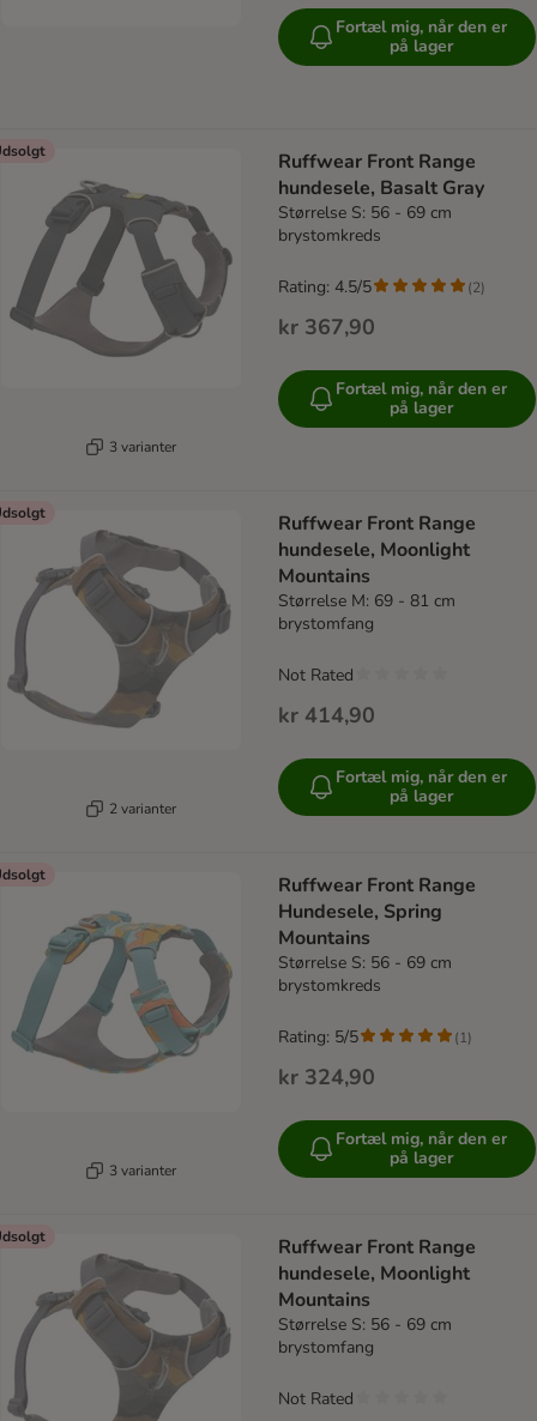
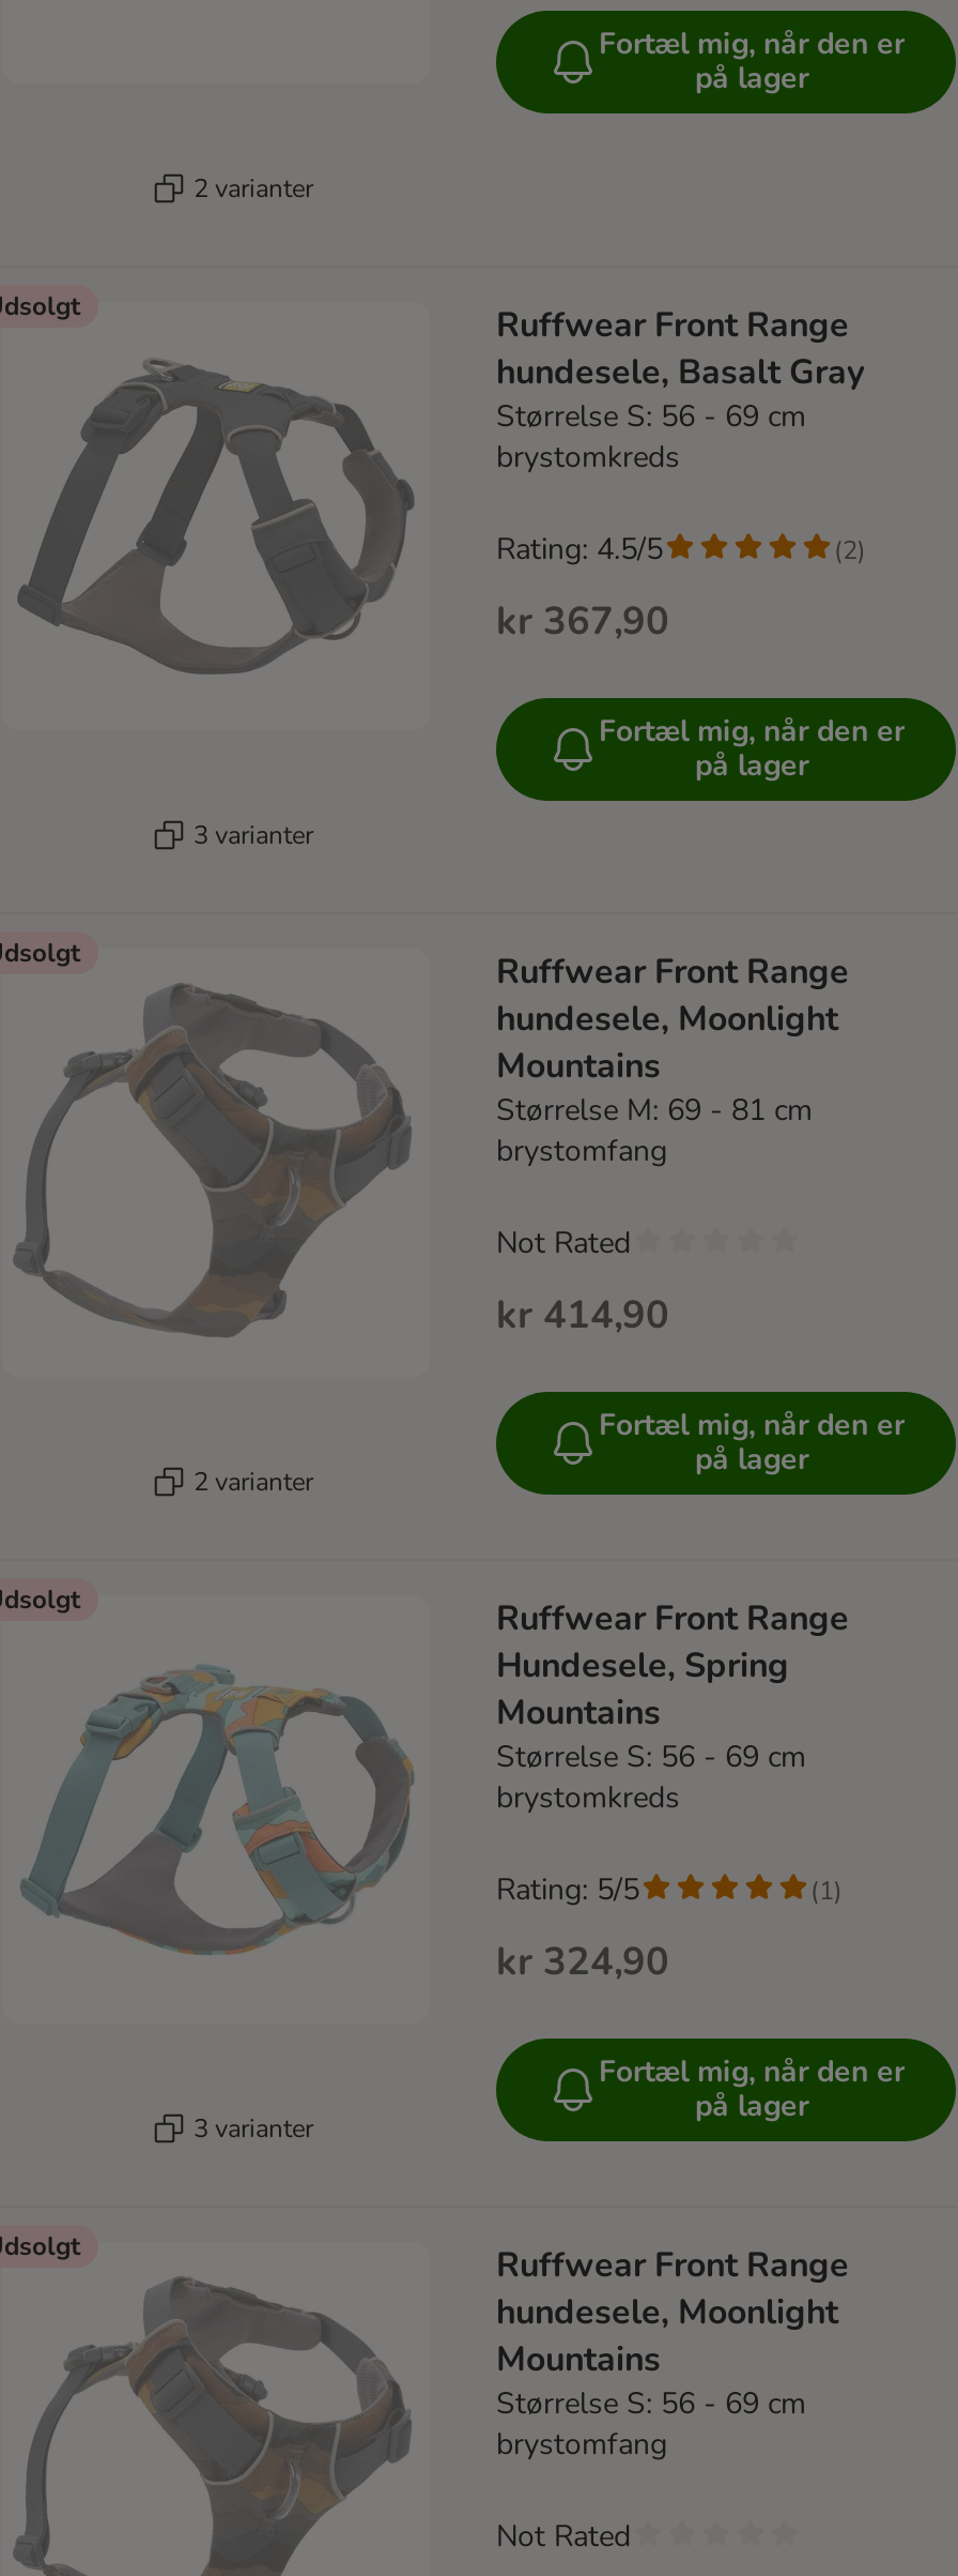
none -> [194,170,313,205] 2 varianter

